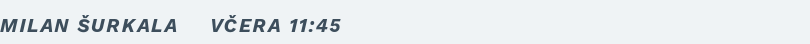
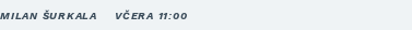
[0,13,341,35] MILAN ŠURKALA VČERA 11:45 -> [0,10,187,21] MILAN ŠURKALA VČERA 11:00

